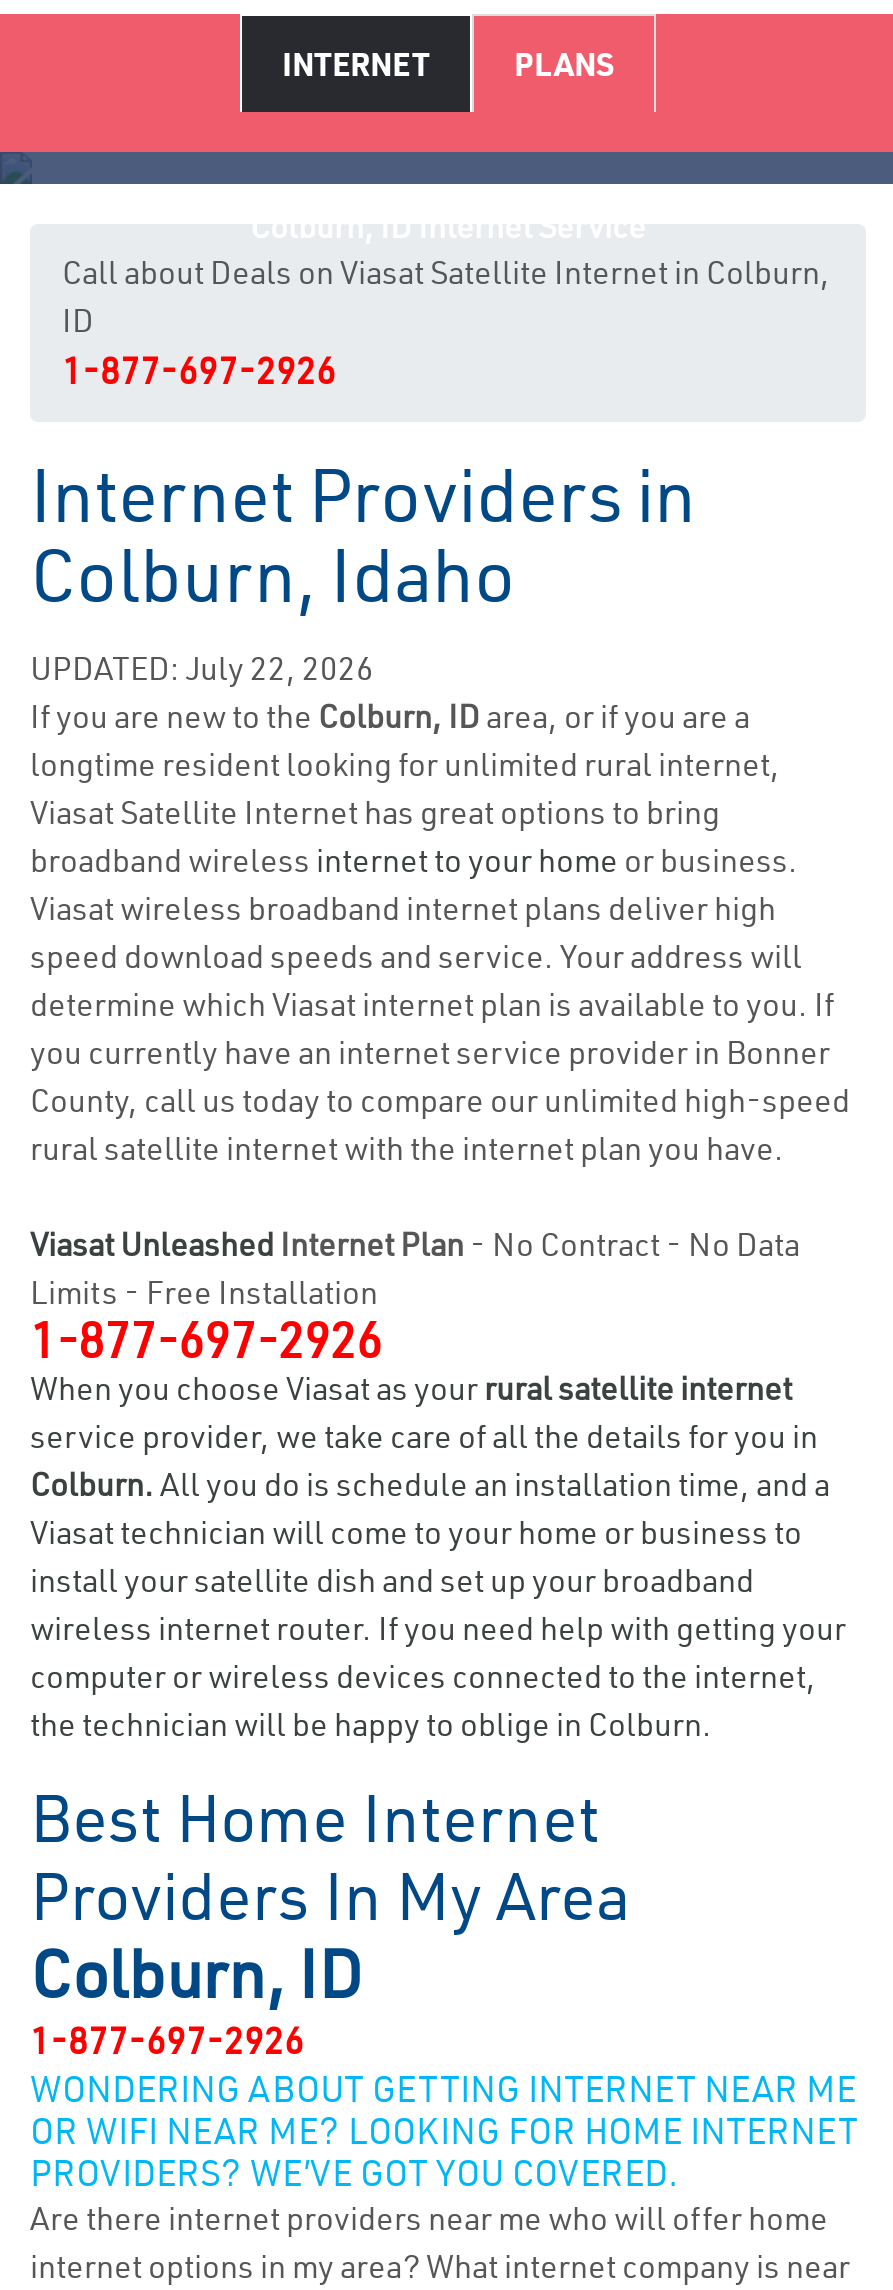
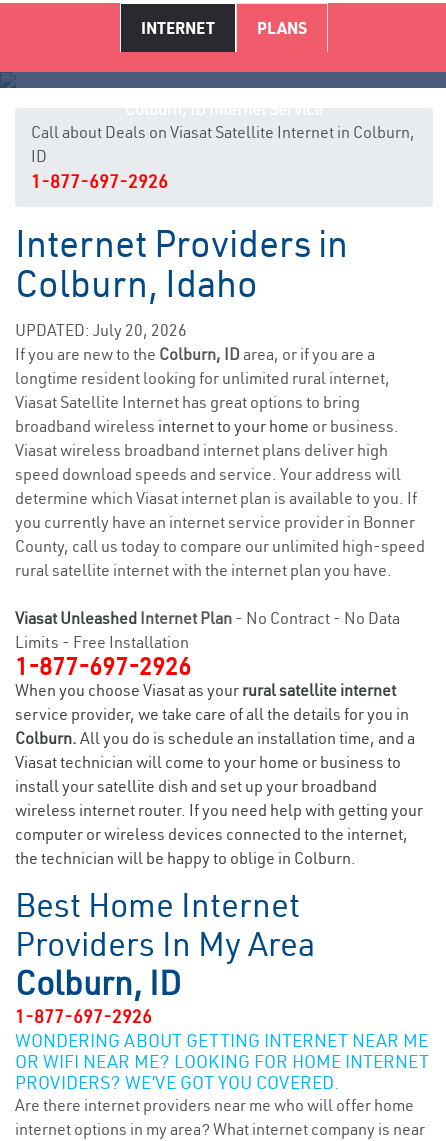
[30,648,374,688] UPDATED: July 22, 2026 -> [15,320,187,340] UPDATED: July 20, 2026

